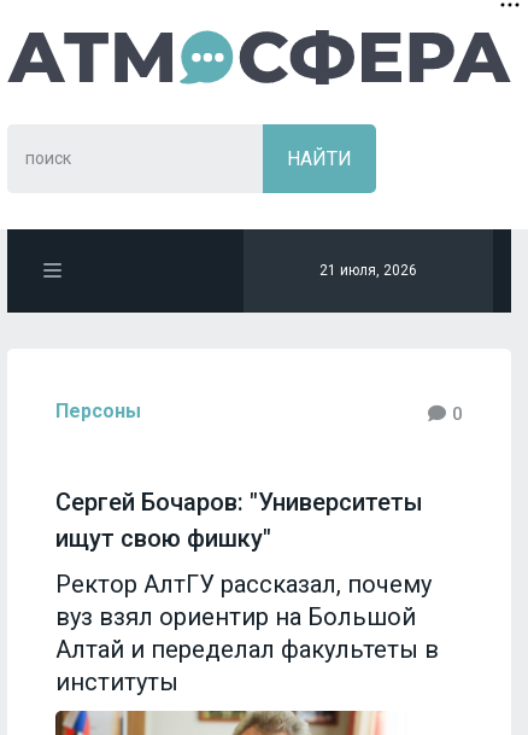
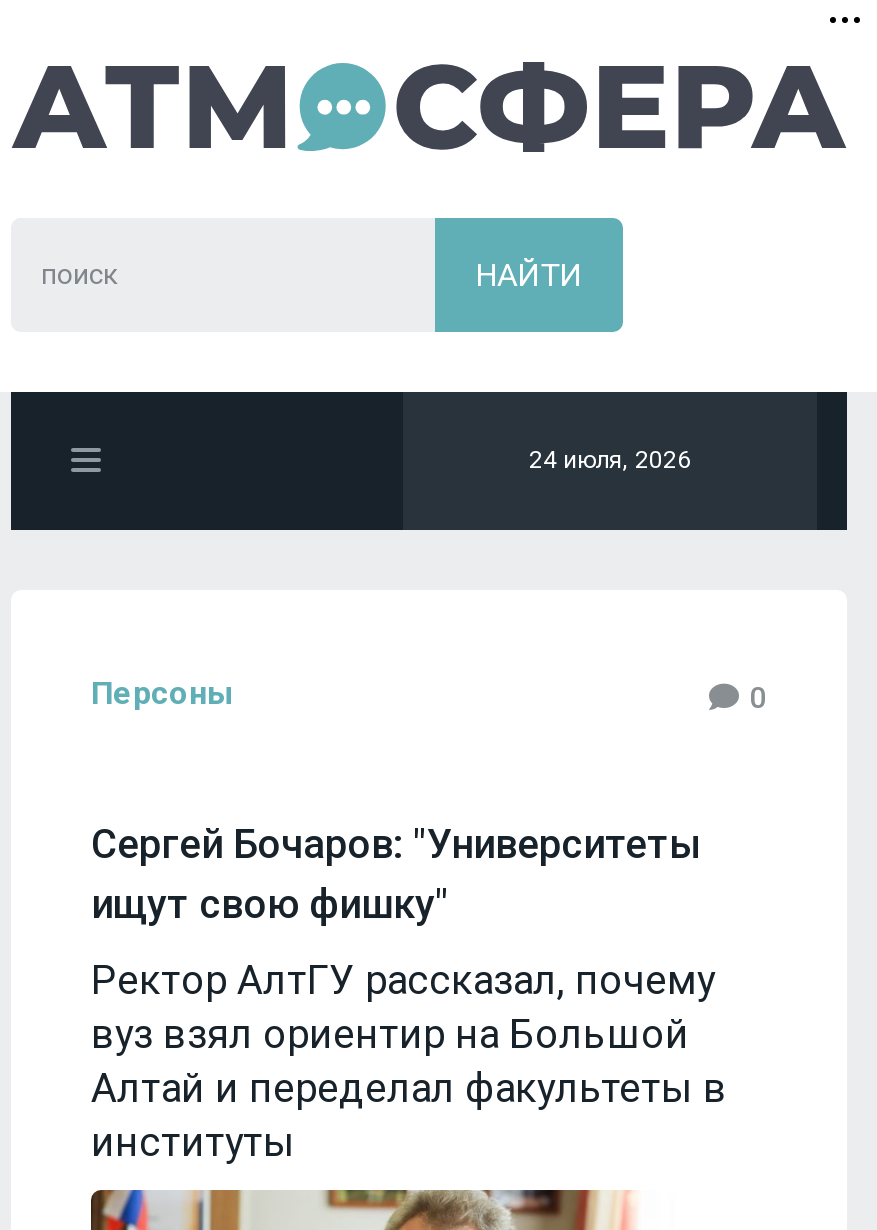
[319,262,417,279] 21 июля, 2026 -> [529,446,691,474] 24 июля, 2026

